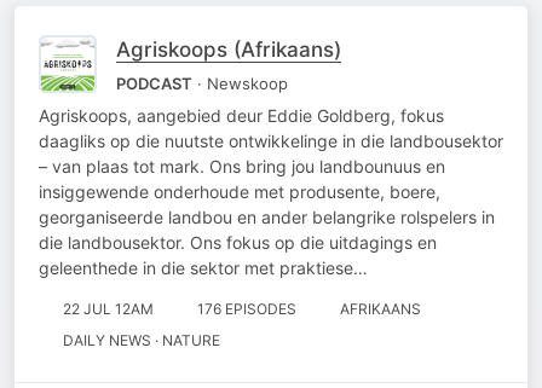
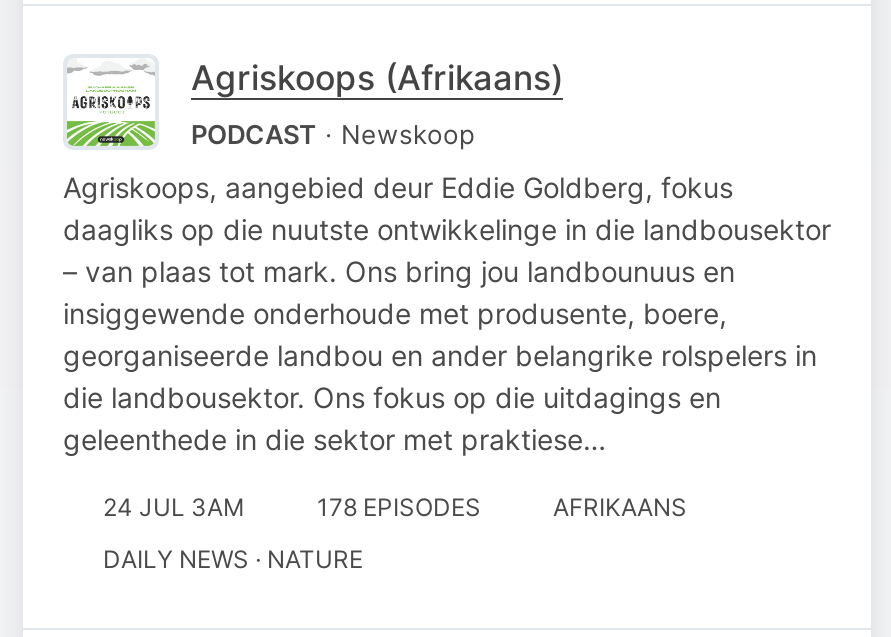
[63,300,154,318] 22 JUL 12AM -> [103,492,245,522] 24 JUL 3AM
[197,300,296,318] 176 EPISODES -> [317,492,481,522] 178 EPISODES

